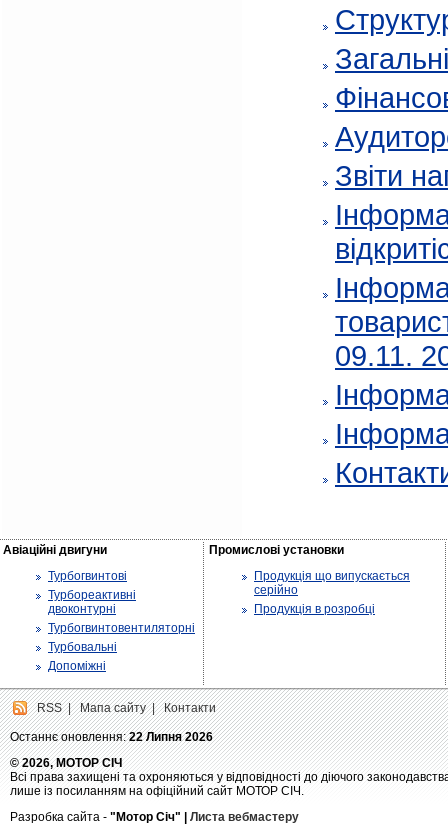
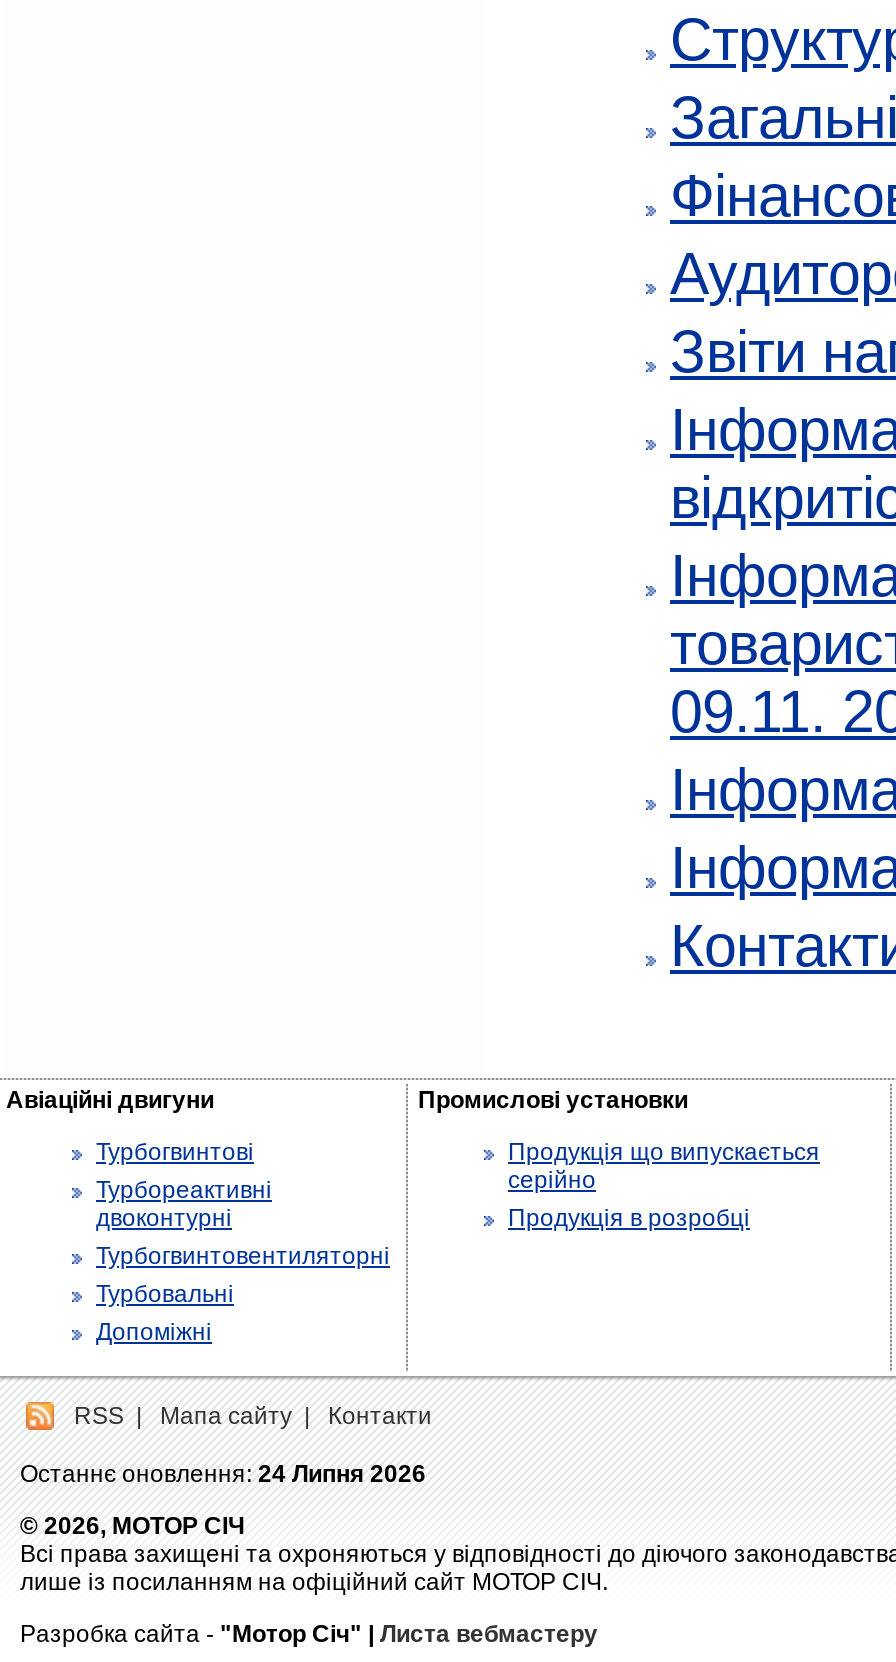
[10,730,213,744] Останнє оновлення: 22 Липня 2026 -> [20,1460,426,1488] Останнє оновлення: 24 Липня 2026

